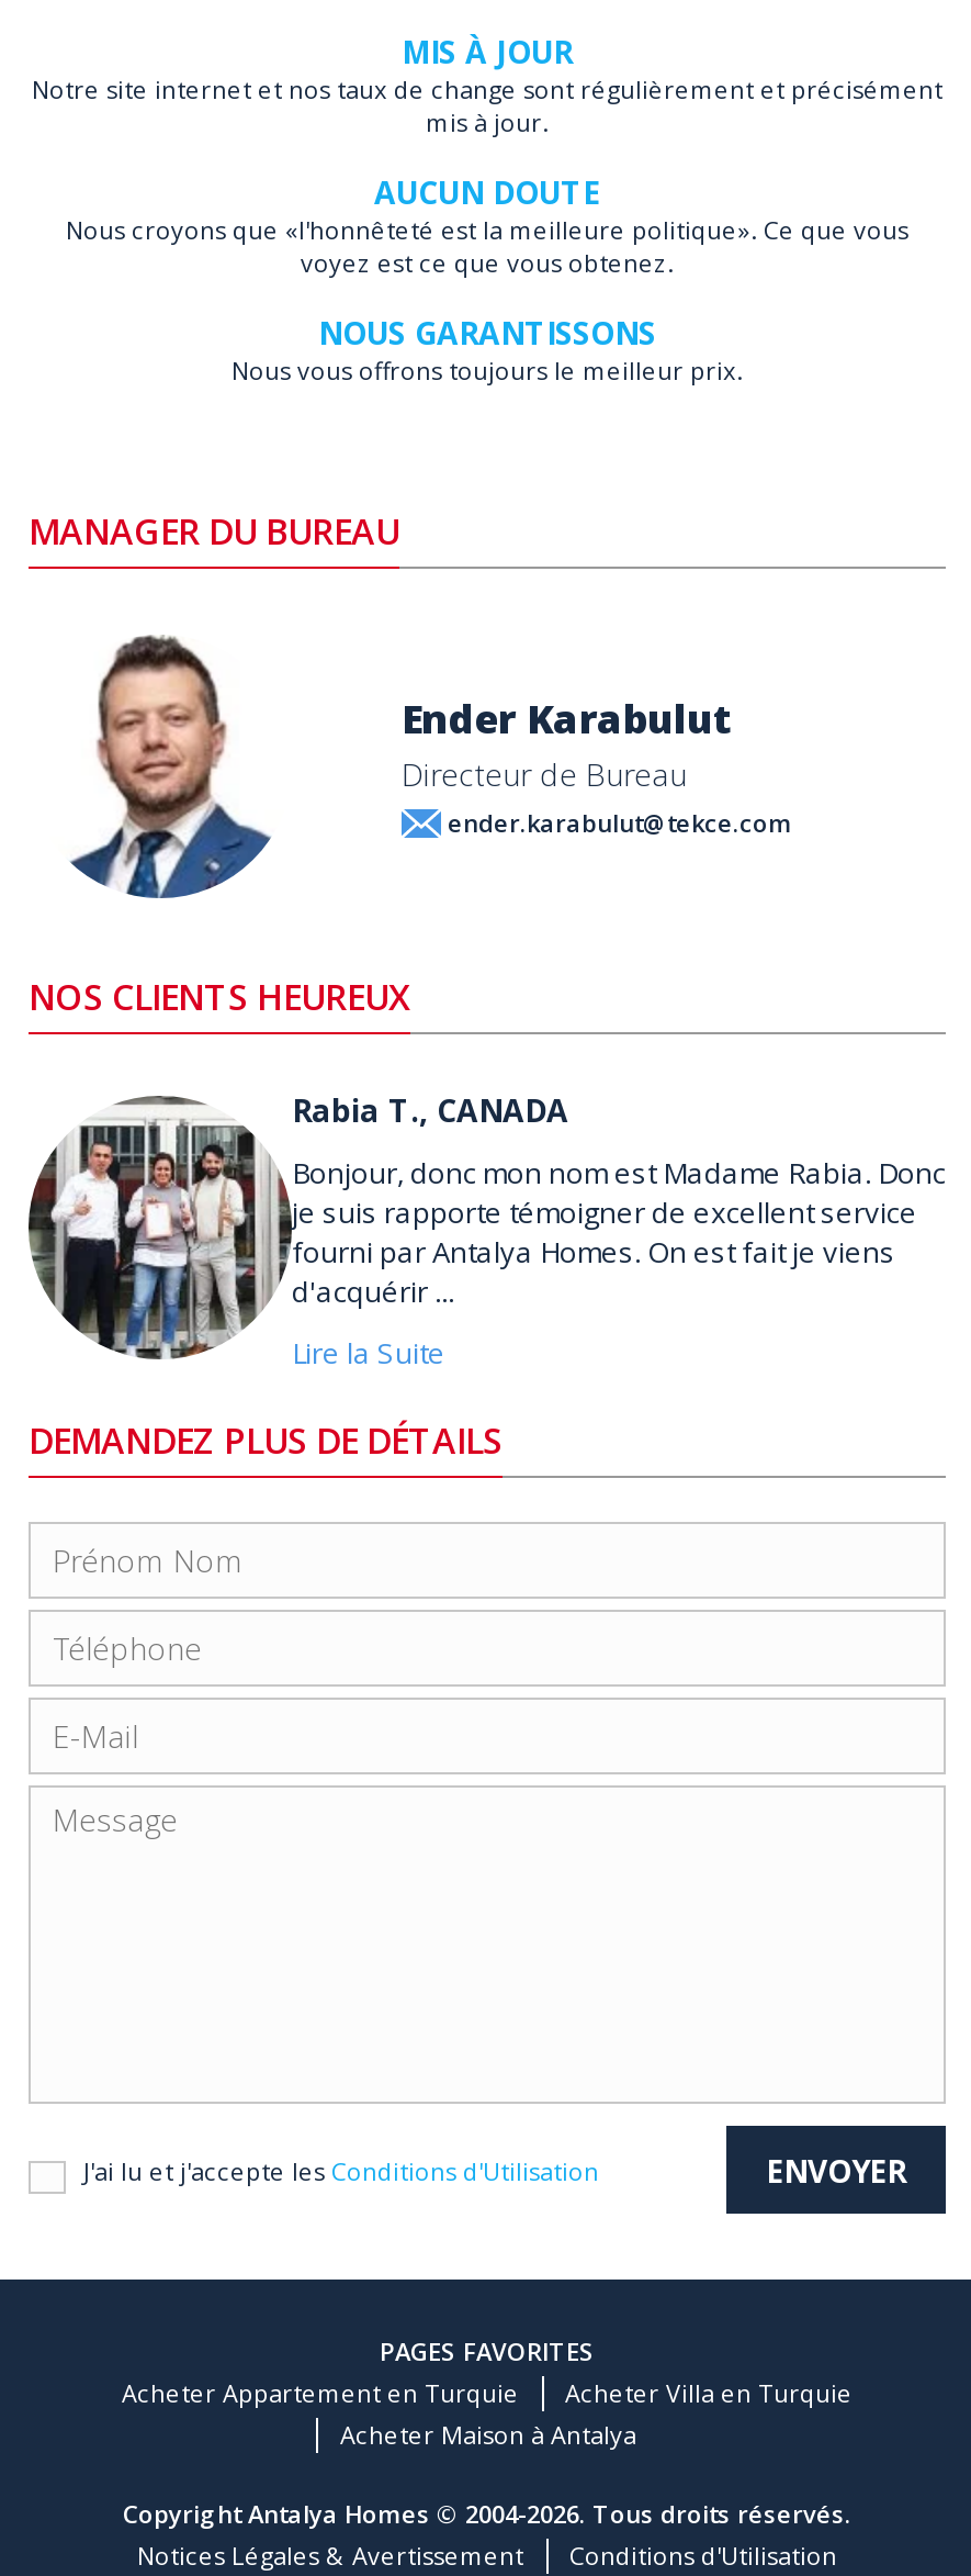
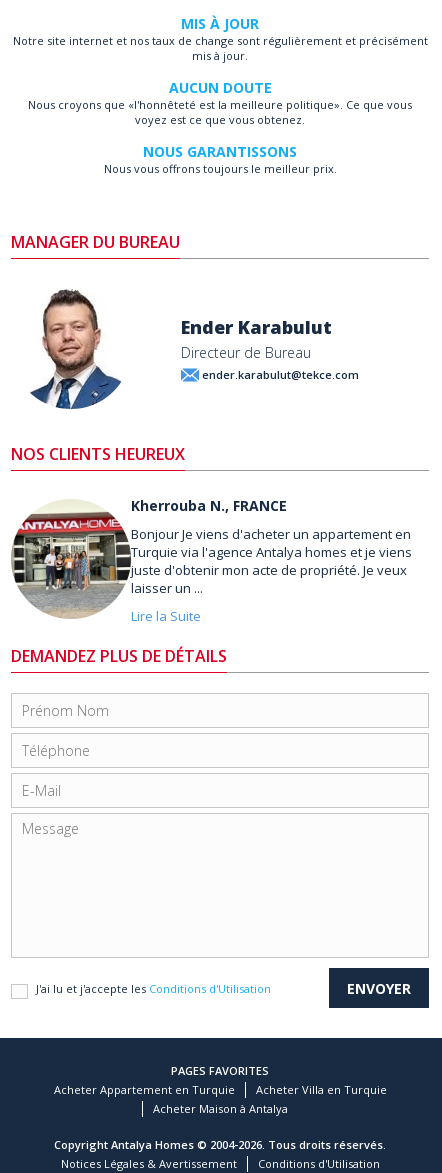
[29,1089,568,1359] [image] | Rabia T., CANADA -> [12,496,287,618] [image] | Kherrouba N., FRANCE
[292,1153,946,1311] Bonjour, donc mon nom est Madame Rabia. Donc | je suis rapporte témoigner de excellent service | fourni par Antalya Homes. On est fait je viens | d'acquérir ... -> [131,525,412,597] Bonjour Je viens d'acheter un appartement en | Turquie via l'agence Antalya homes et je viens | juste d'obtenir mon acte de propriété. Je veux | laisser un ...

